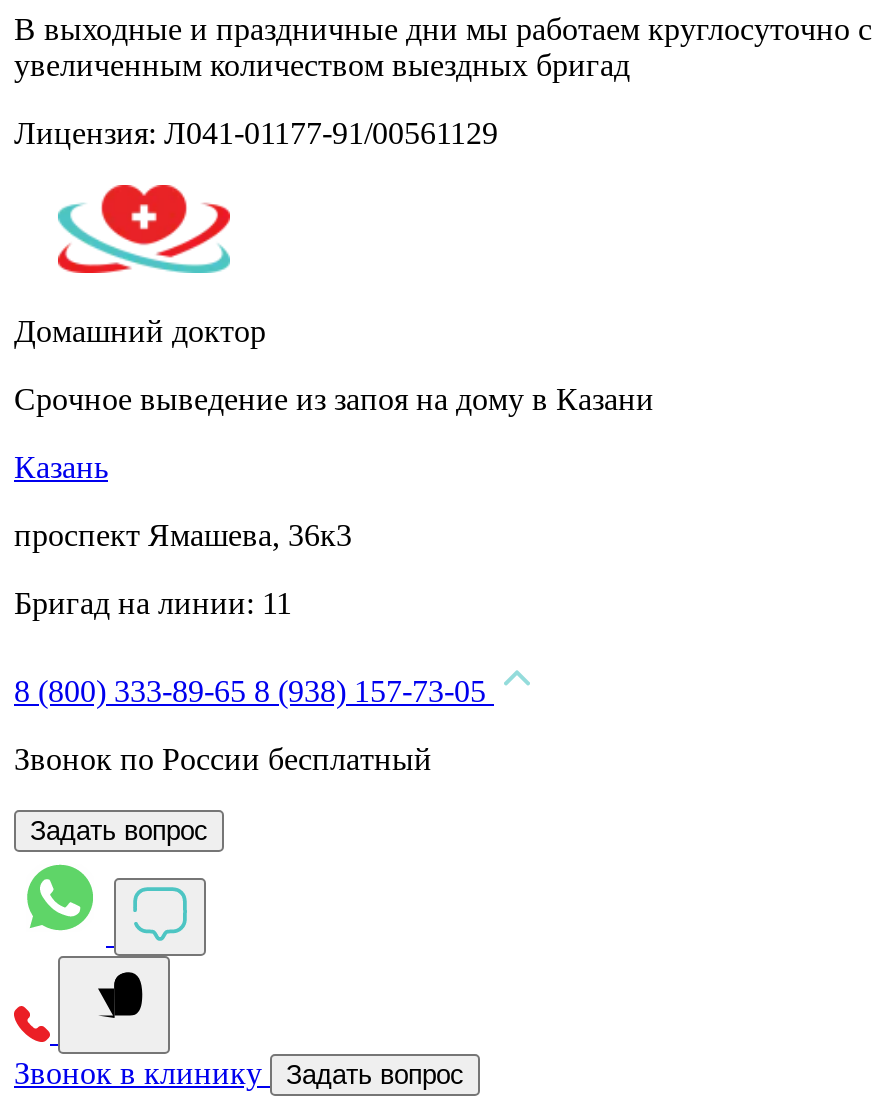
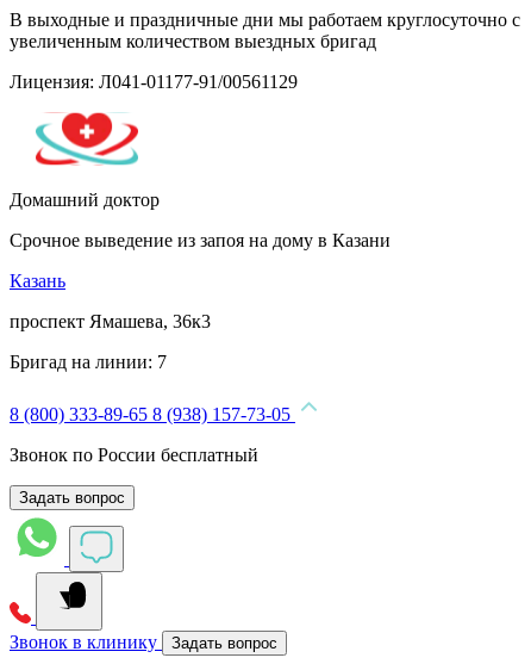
[14,586,292,620] Бригад на линии: 11 -> [10,352,167,372] Бригад на линии: 7

